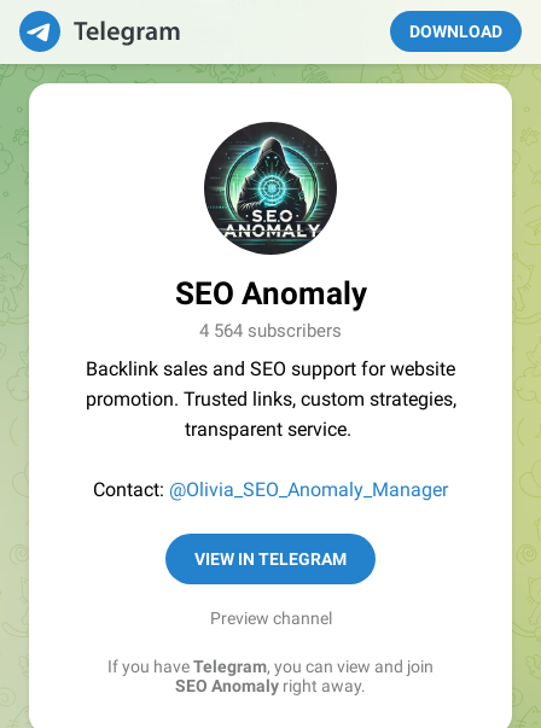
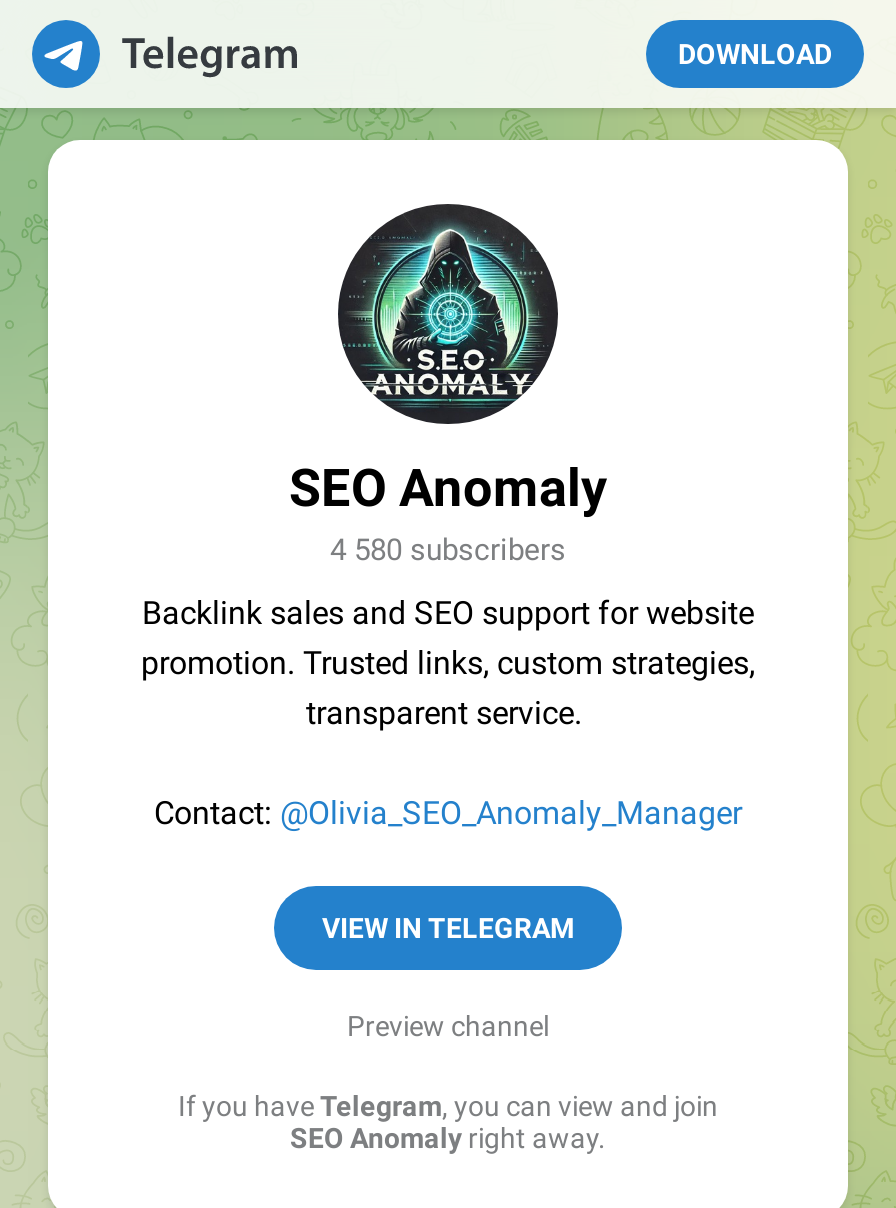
[199,320,342,342] 4 564 subscribers -> [330,532,566,568] 4 580 subscribers

